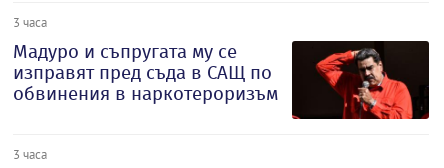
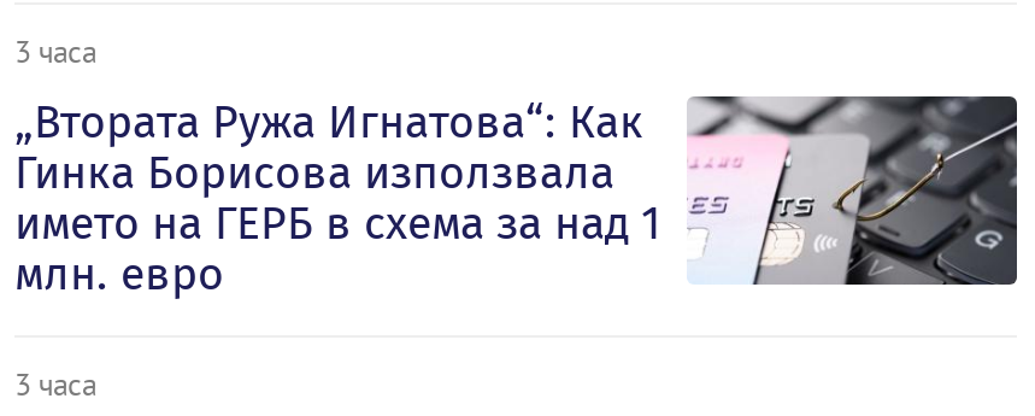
[13,40,429,120] [image] | Мадуро и съпругата му се | изправят пред съда в САЩ по | обвинения в наркотероризъм -> [14,94,1019,302] [image] | „Втората Ружа Игнатова“: Как | Гинка Борисова използвала | името на ГЕРБ в схема за над 1 | млн. евро

